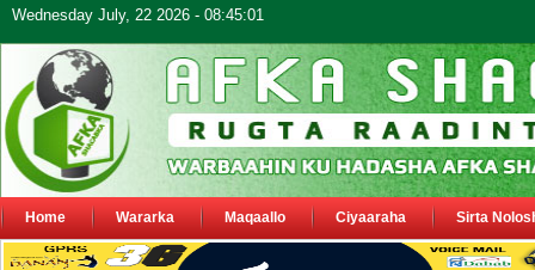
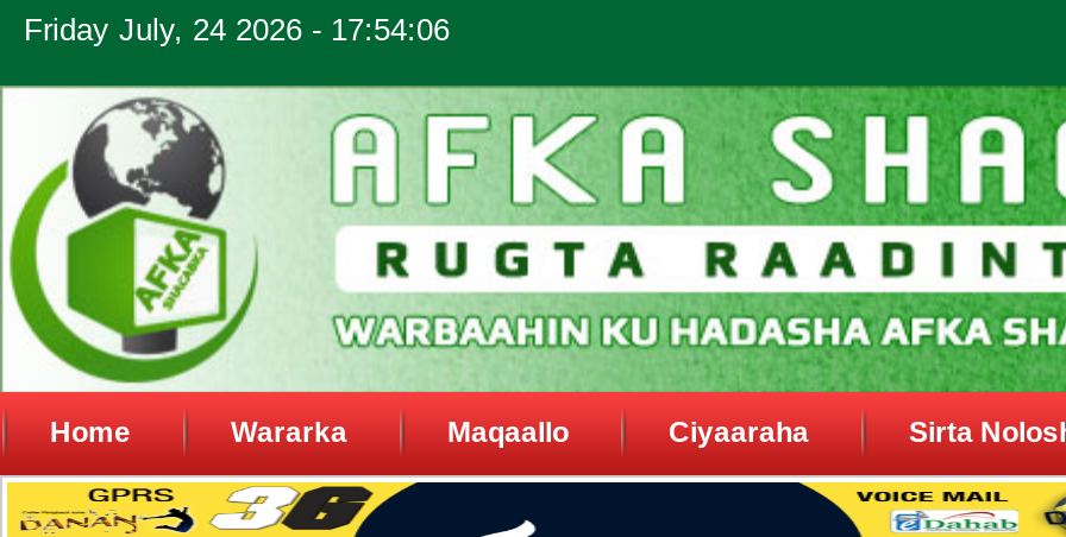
[12,6,264,24] Wednesday July, 22 2026 - 08:45:01 -> [24,12,450,48] Friday July, 24 2026 - 17:54:06

